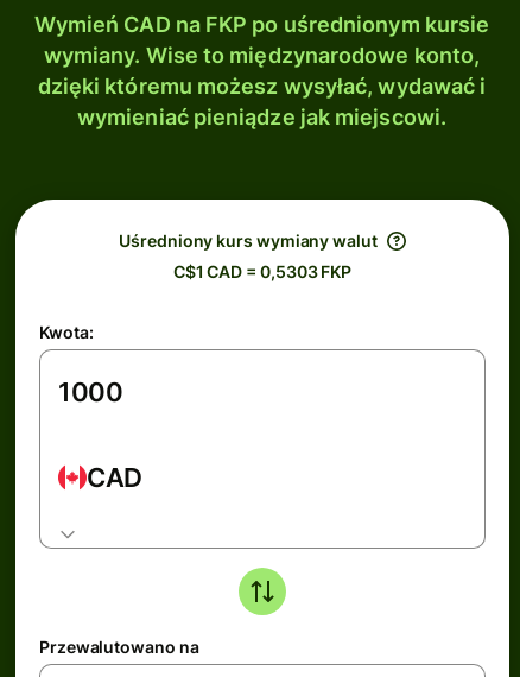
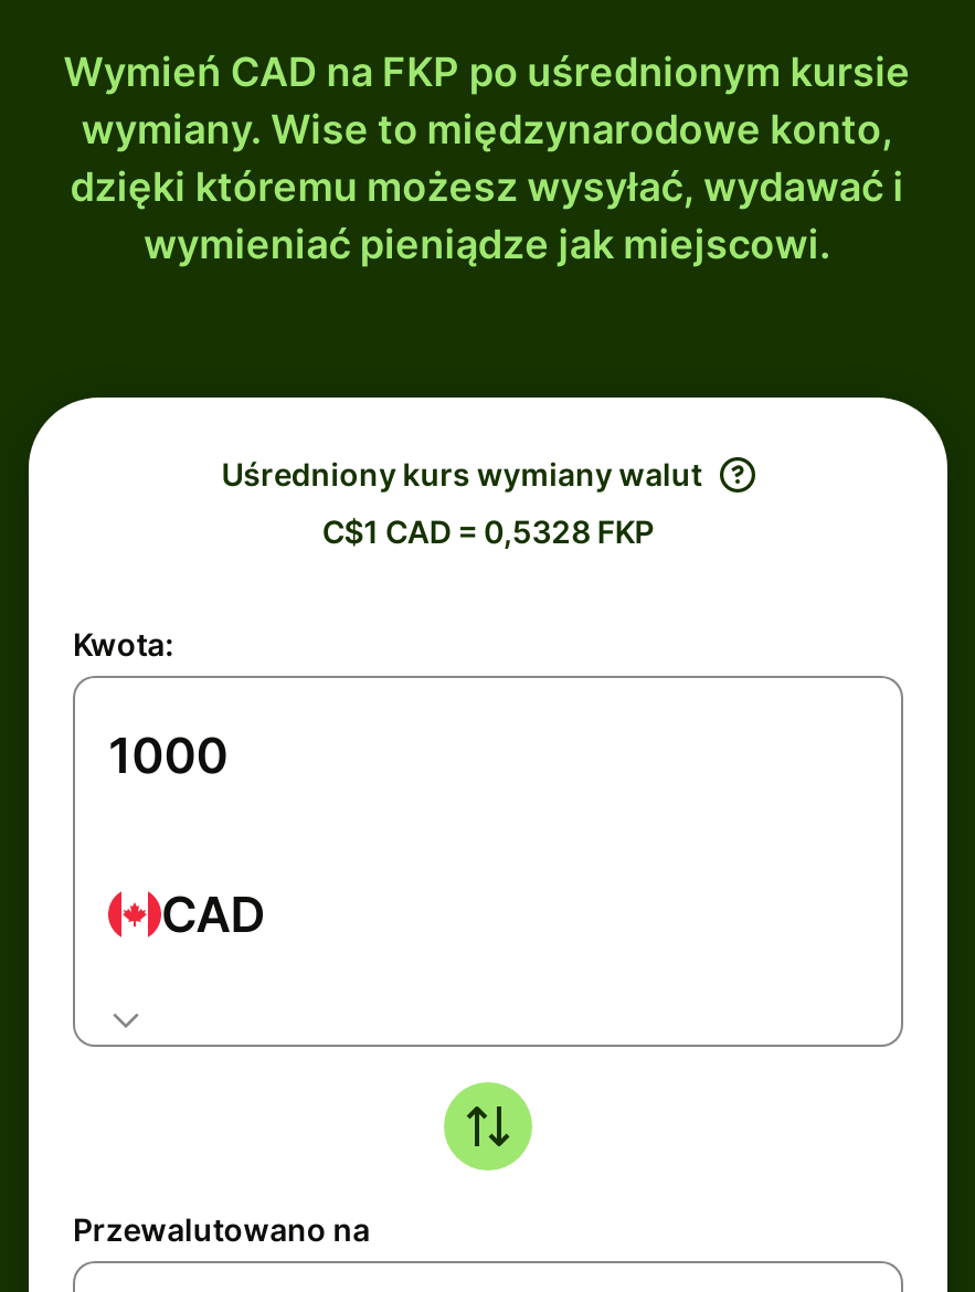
[173,261,352,281] C$1 CAD = 0,5303 FKP -> [322,512,654,550] C$1 CAD = 0,5328 FKP

